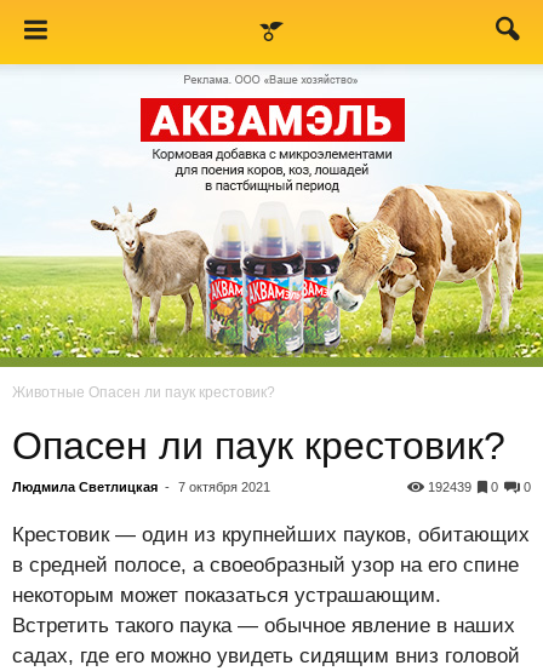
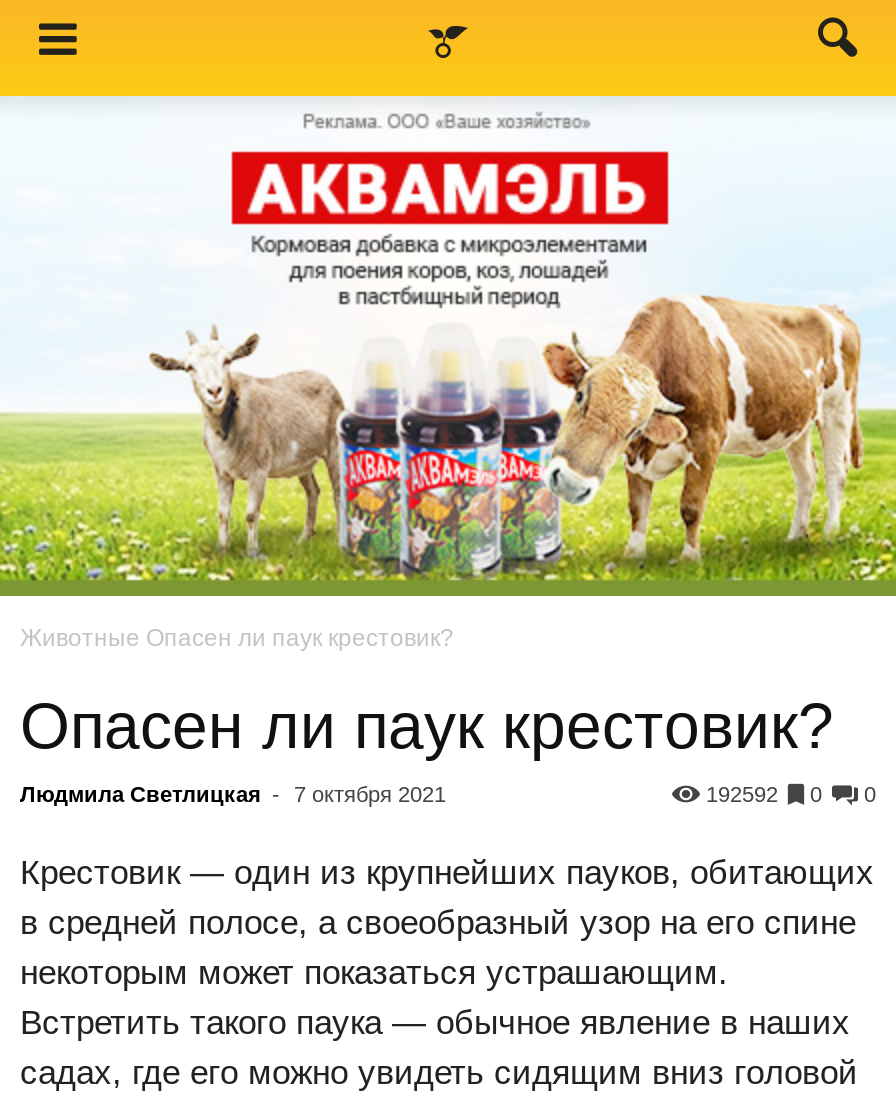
[428,480,531,494] 192439 0 0 -> [706,782,876,806] 192592 0 0

